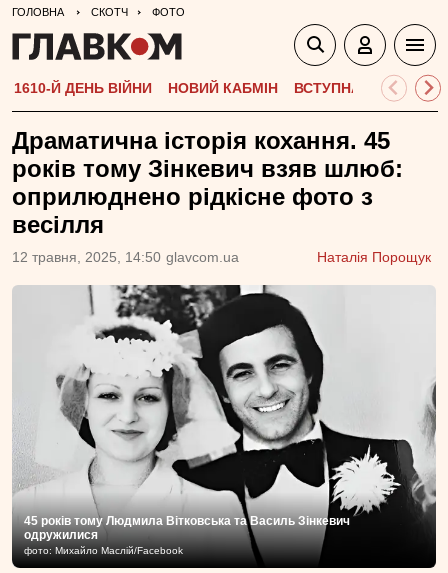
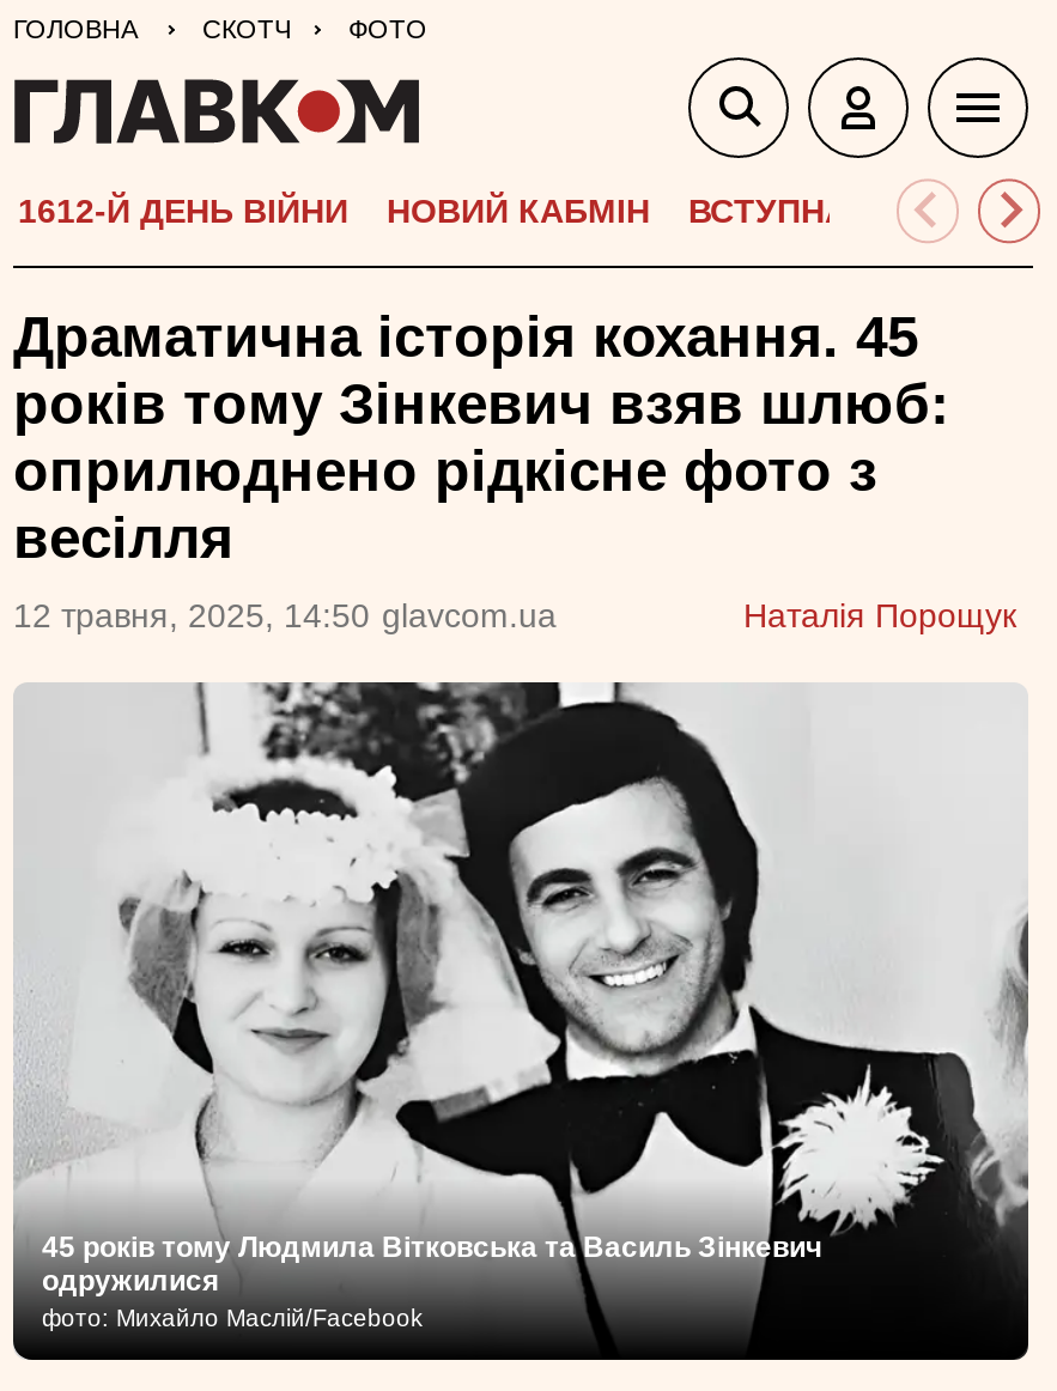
[14,80,152,96] 1610-Й ДЕНЬ ВІЙНИ -> [18,192,348,230] 1612-Й ДЕНЬ ВІЙНИ

